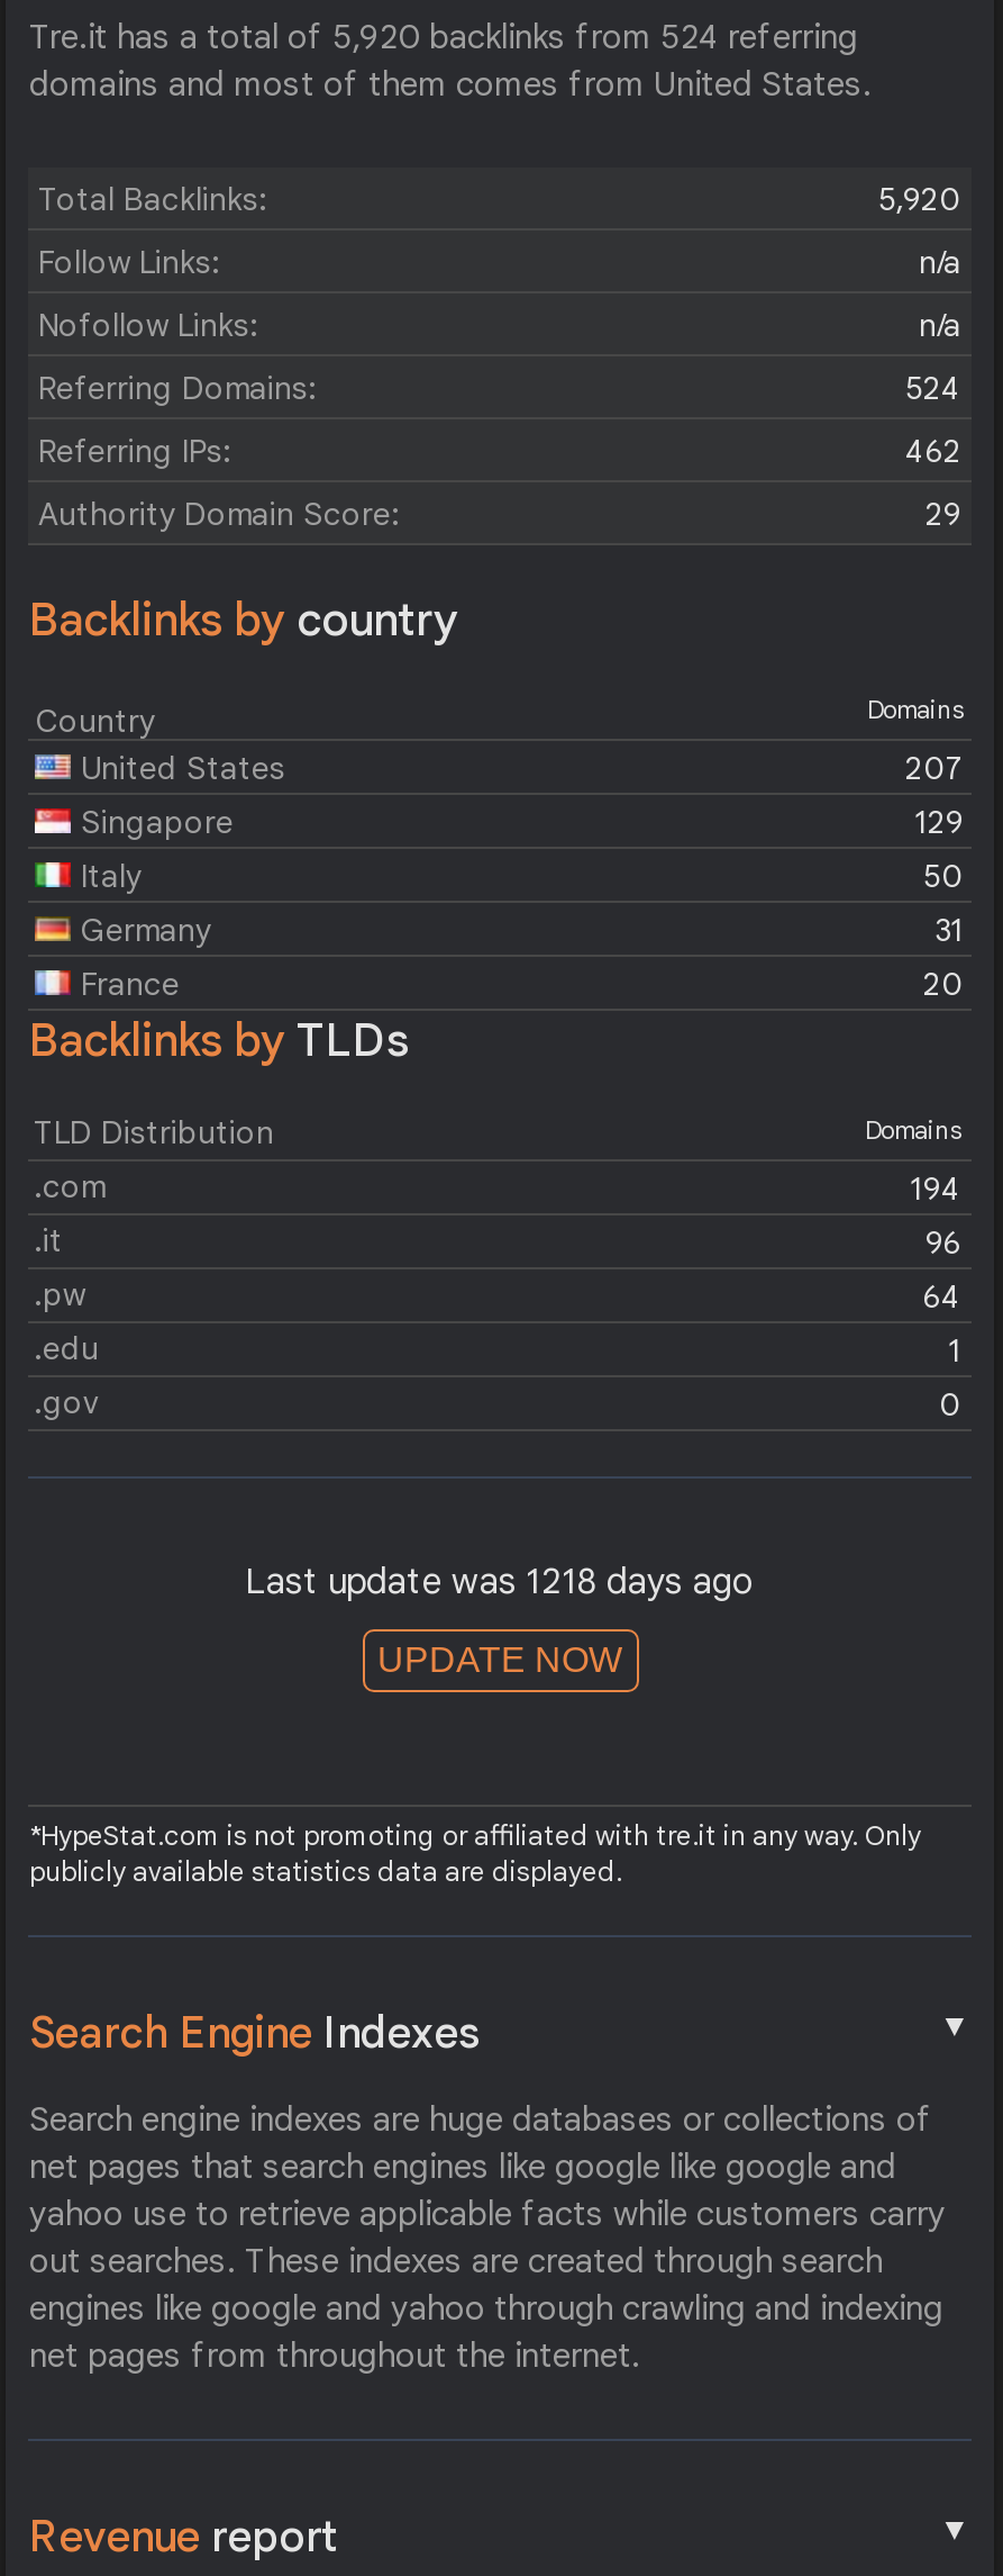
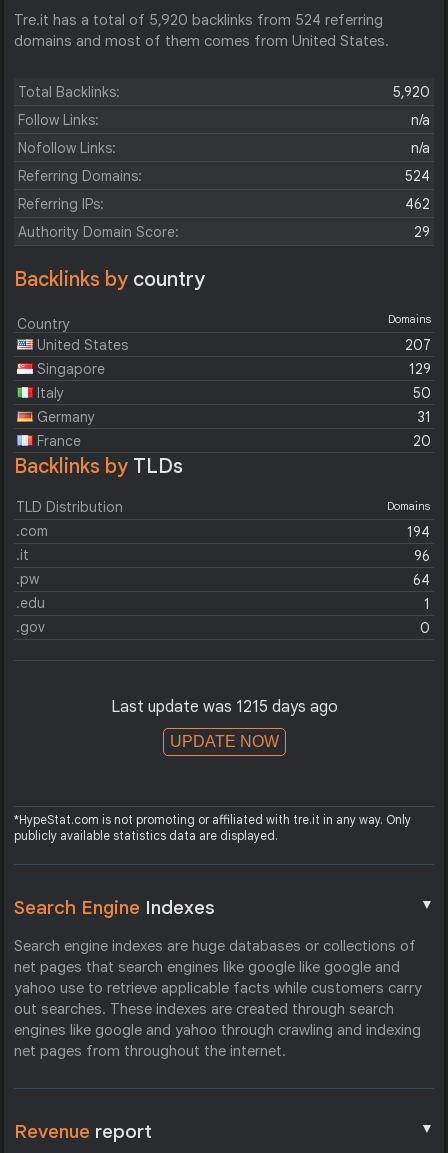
[245,1560,755,1605] Last update was 1218 days ago -> [110,697,337,717] Last update was 1215 days ago

